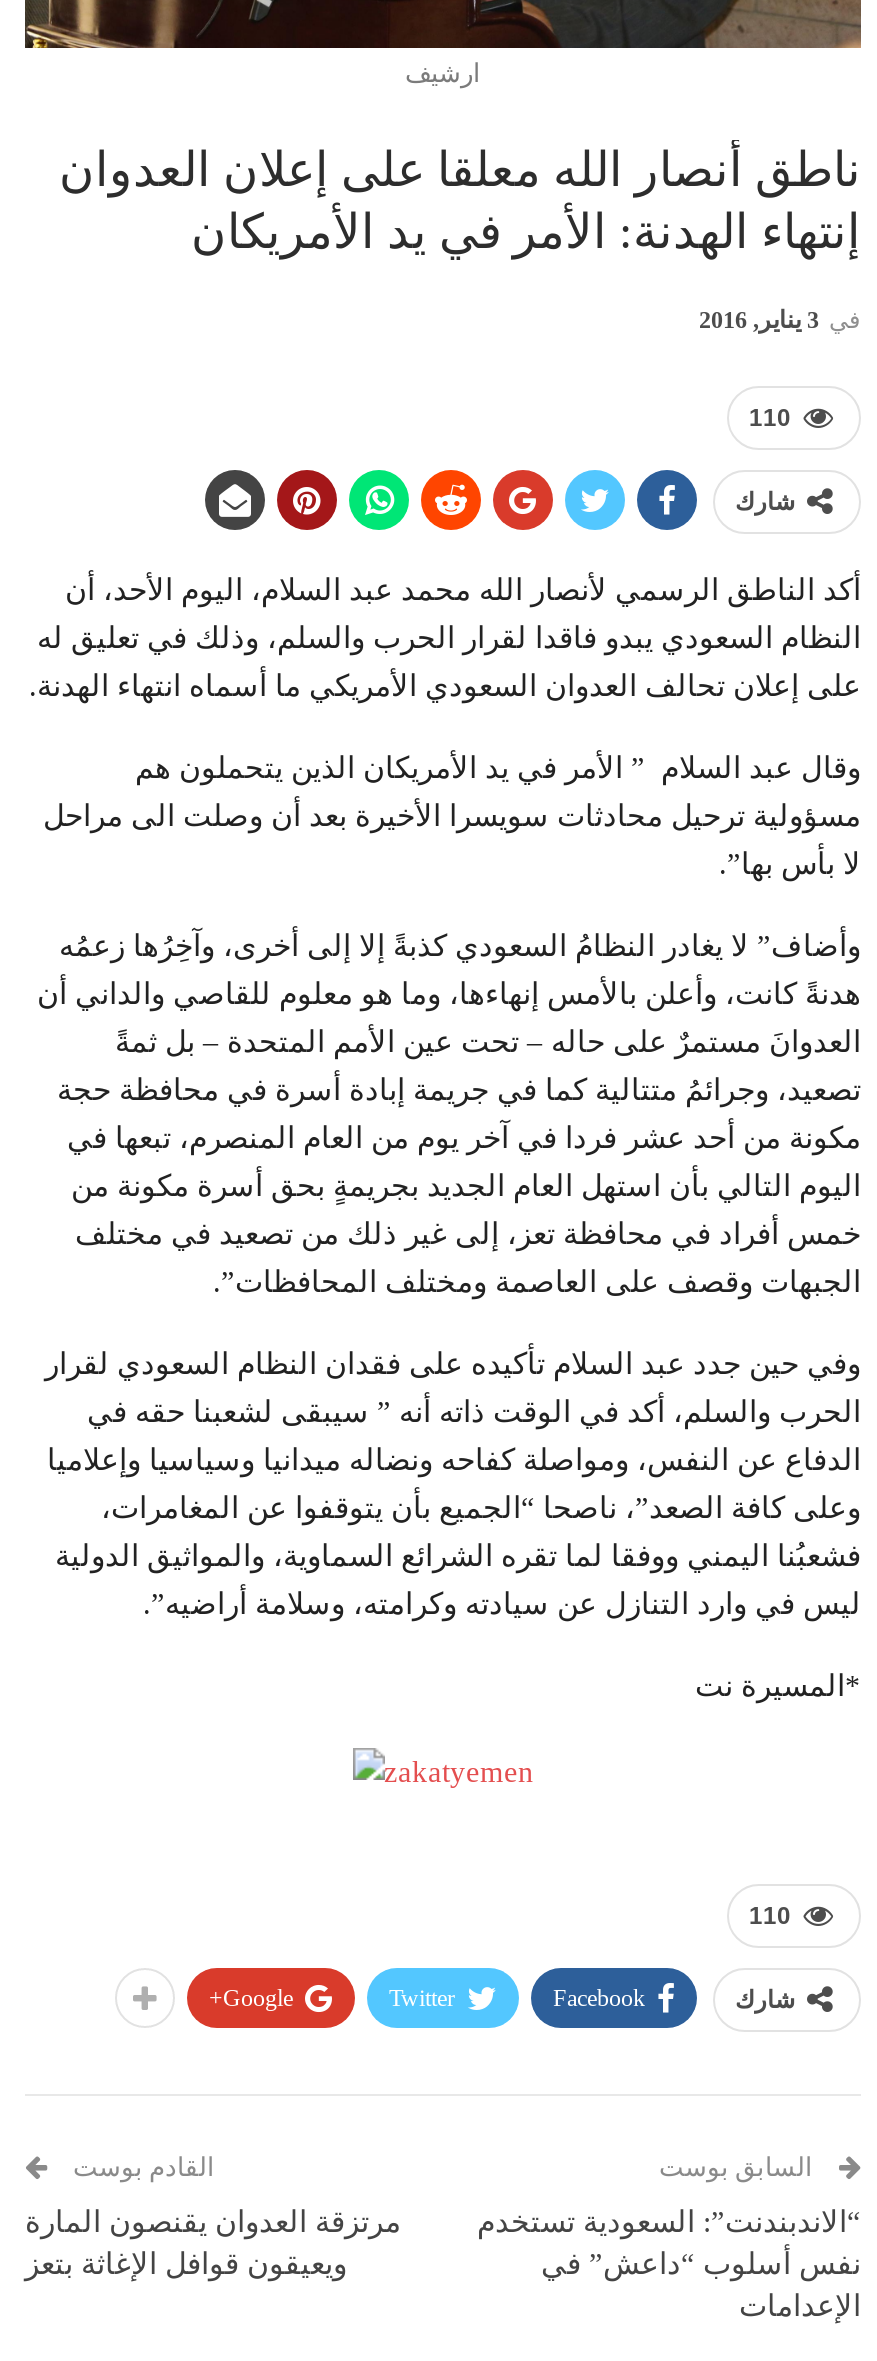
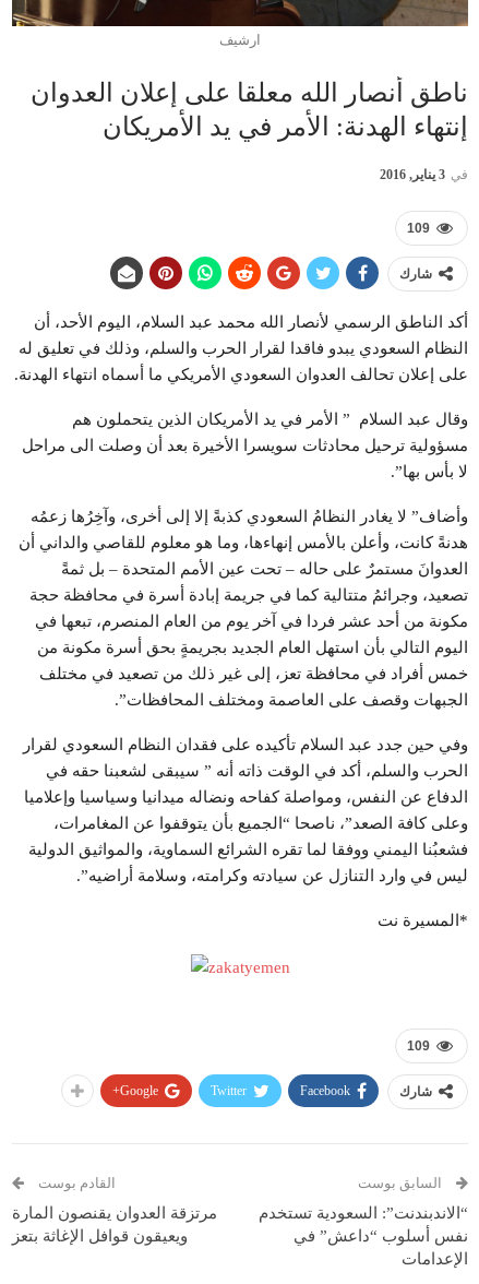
[749,403,791,431] 110 -> [407,220,430,235] 109
[749,1901,791,1929] 110 -> [407,1038,430,1053] 109

